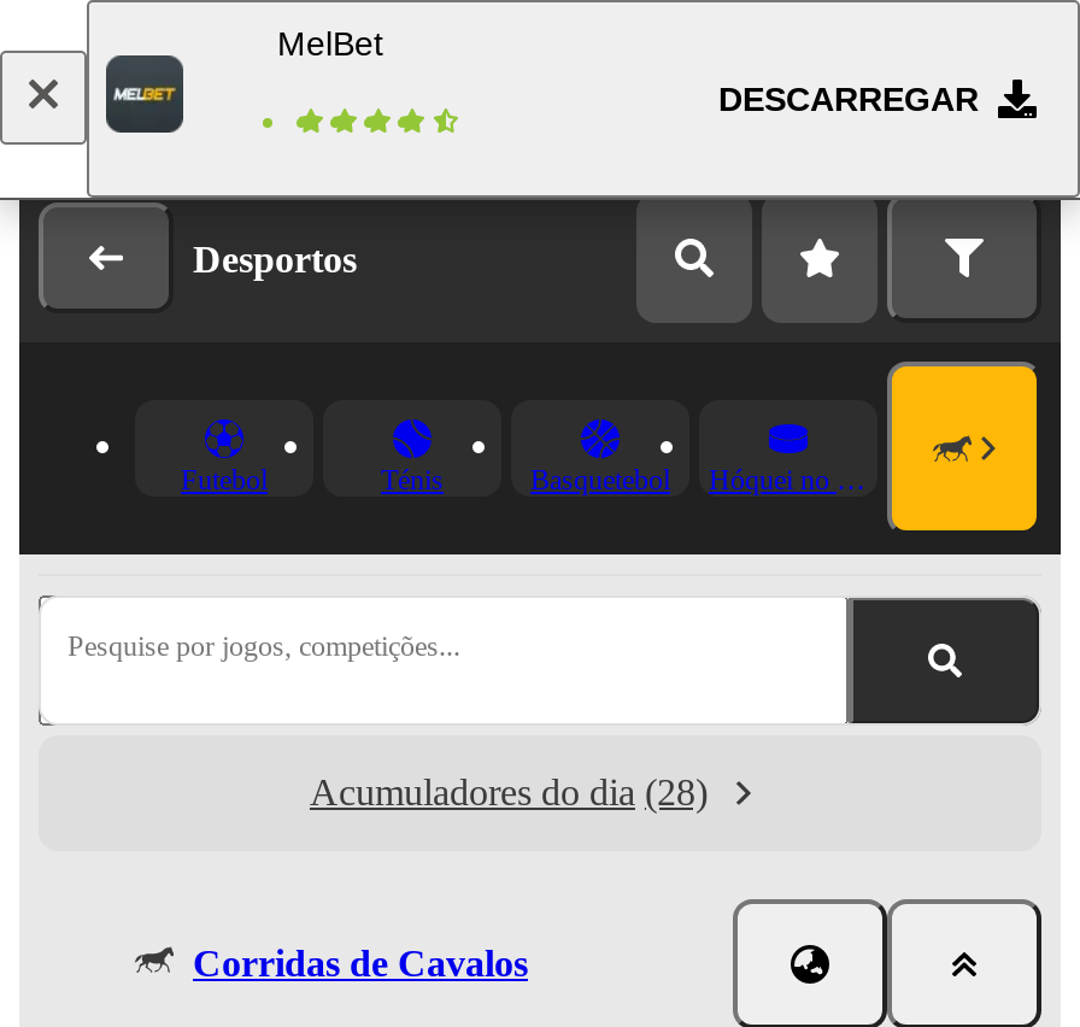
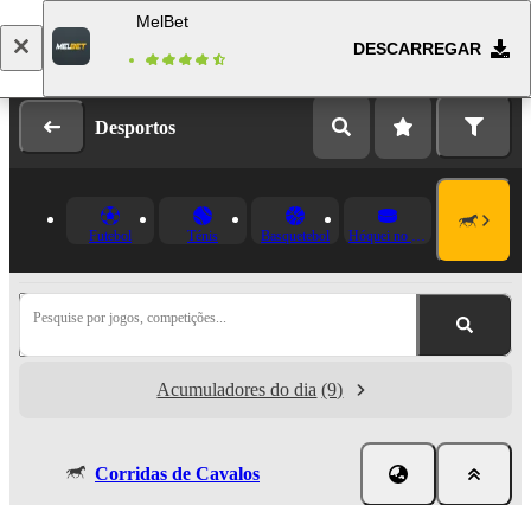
[310,771,708,812] Acumuladores do dia (28) -> [157,379,343,399] Acumuladores do dia (9)

